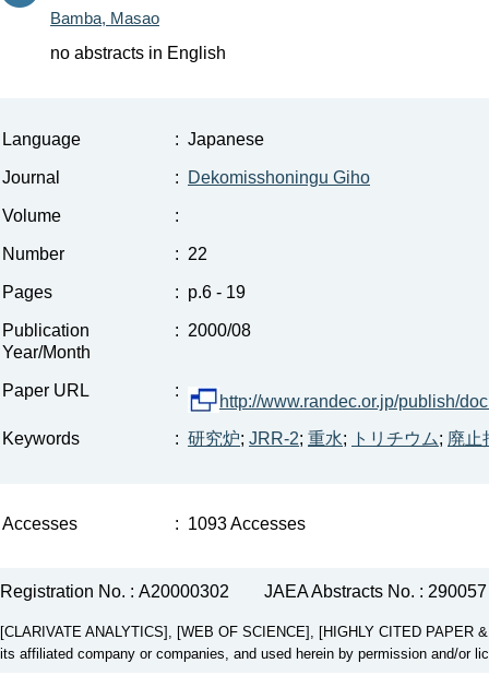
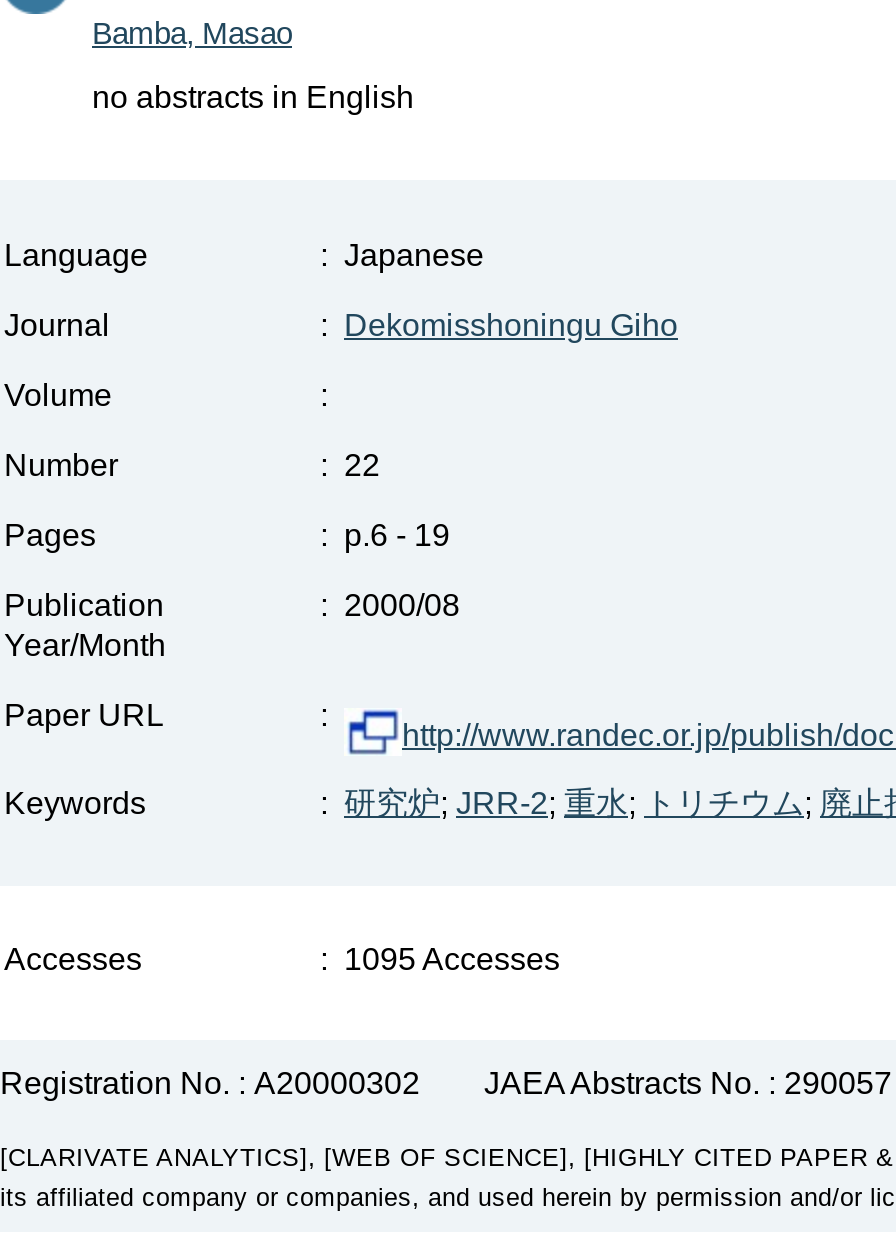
[175,515,306,533] : 1093 Accesses -> [320,943,560,977] : 1095 Accesses

